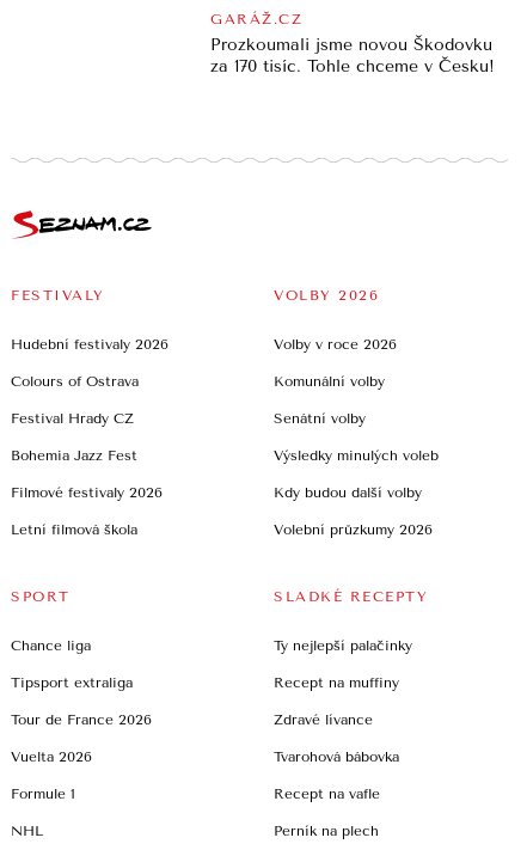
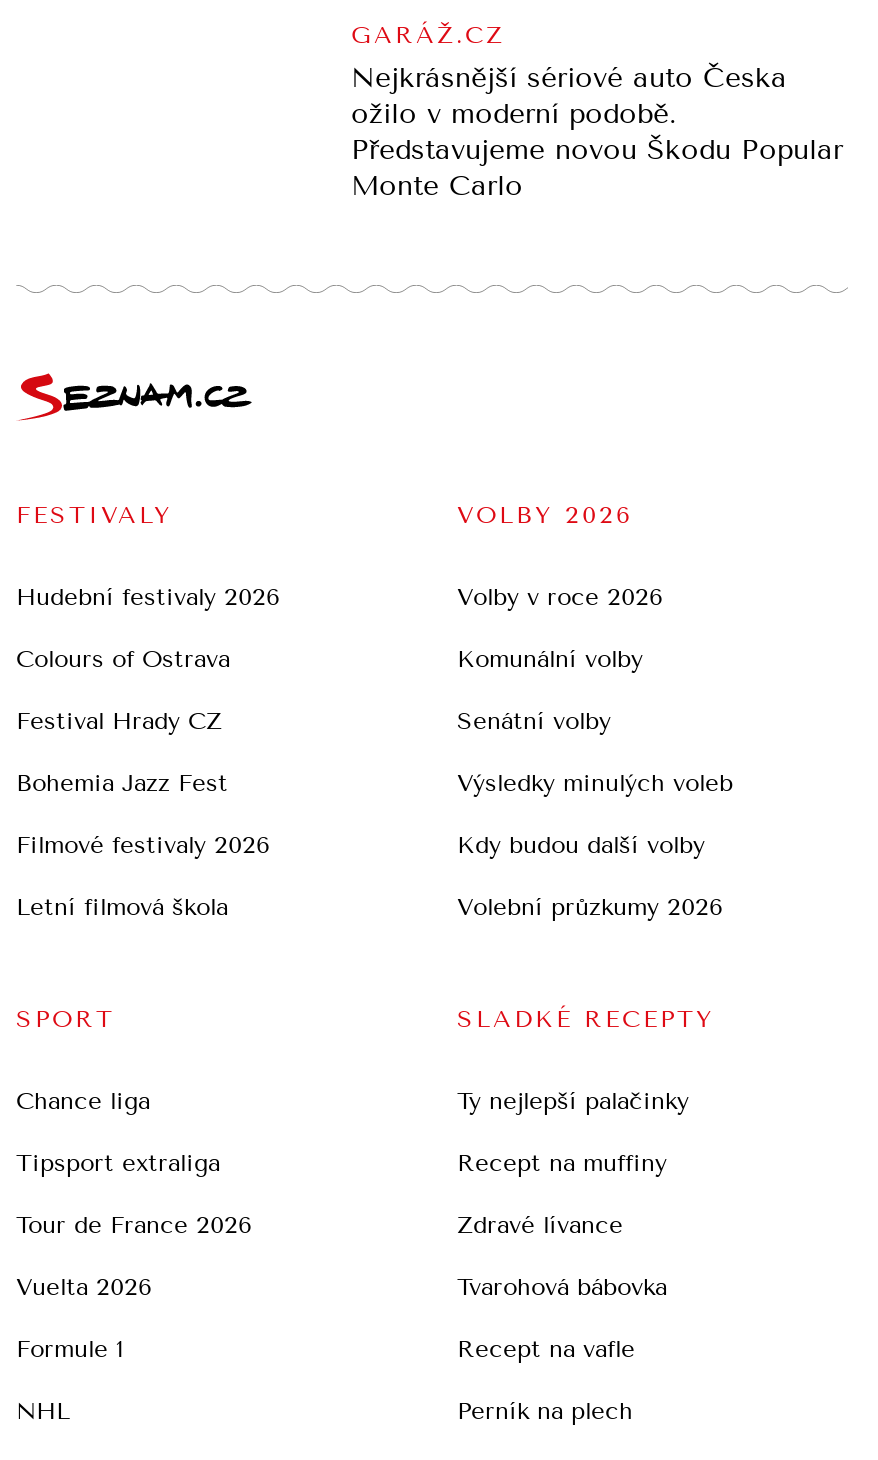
[211,35,495,77] Prozkoumali jsme novou Škodovku | za 170 tisíc. Tohle chceme v Česku! -> [351,60,843,202] Nejkrásnější sériové auto Česka | ožilo v moderní podobě. | Představujeme novou Škodu Popular | Monte Carlo

